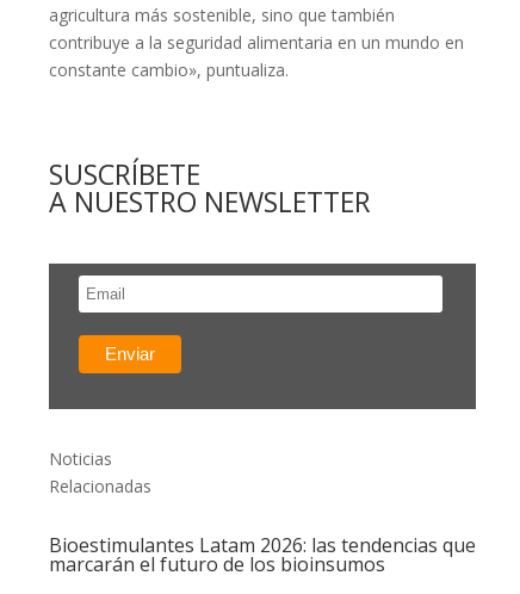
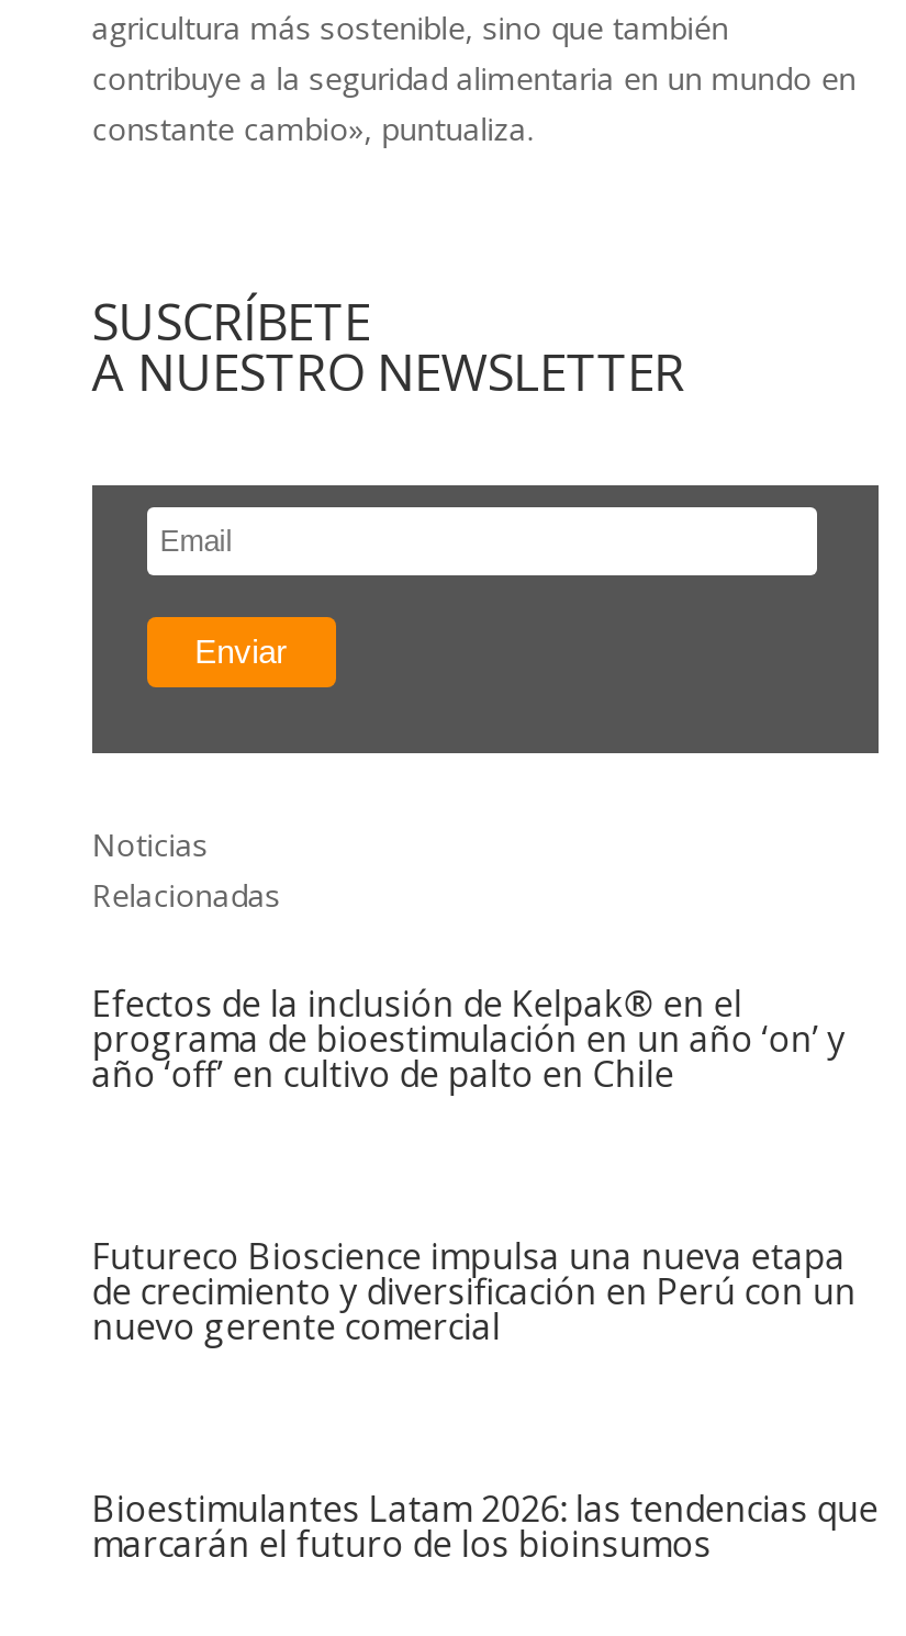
none -> [92,979,845,1098] Efectos de la inclusión de Kelpak® en el | programa de bioestimulación en un año ‘on’ y | año ‘off’ en cultivo de palto en Chile
none -> [92,1232,856,1351] Futureco Bioscience impulsa una nueva etapa | de crecimiento y diversificación en Perú con un | nuevo gerente comercial

